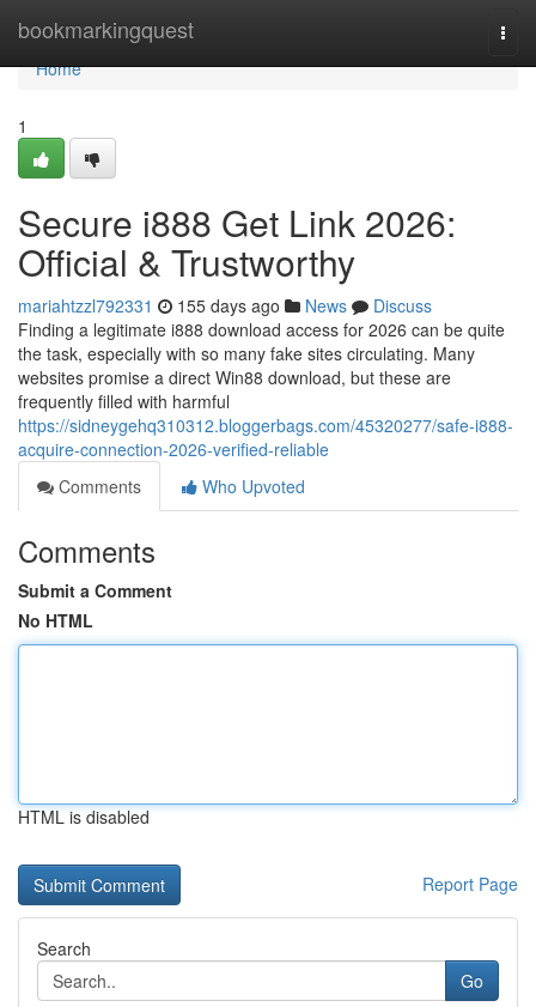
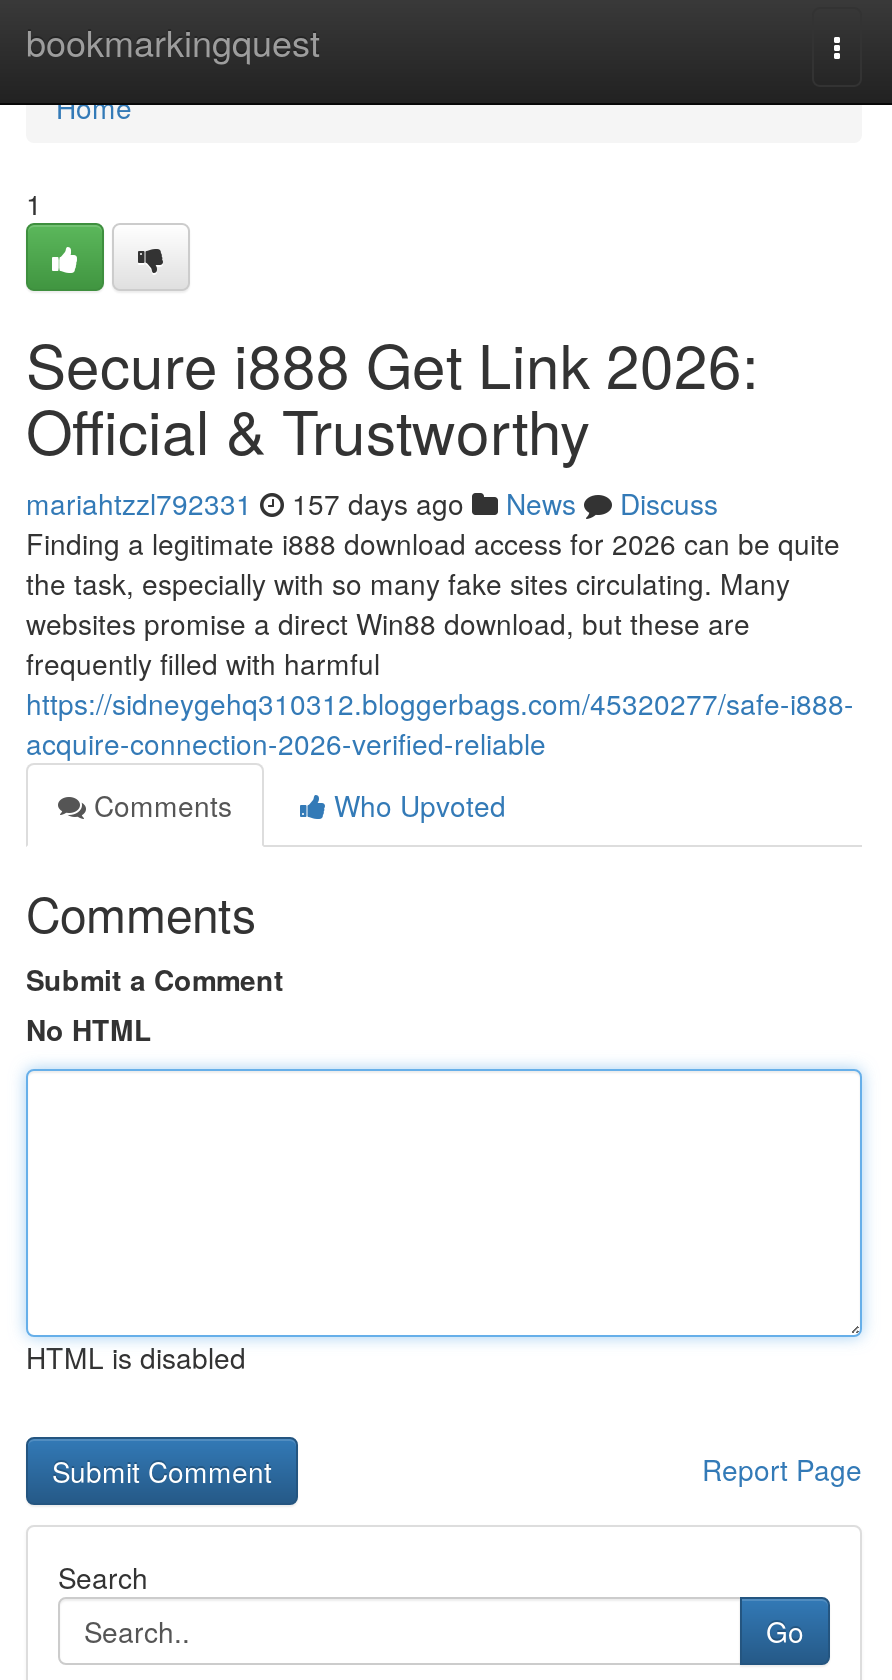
[18,293,432,317] mariahtzzl792331 155 days ago News Discuss -> [26,483,718,523] mariahtzzl792331 157 days ago News Discuss

